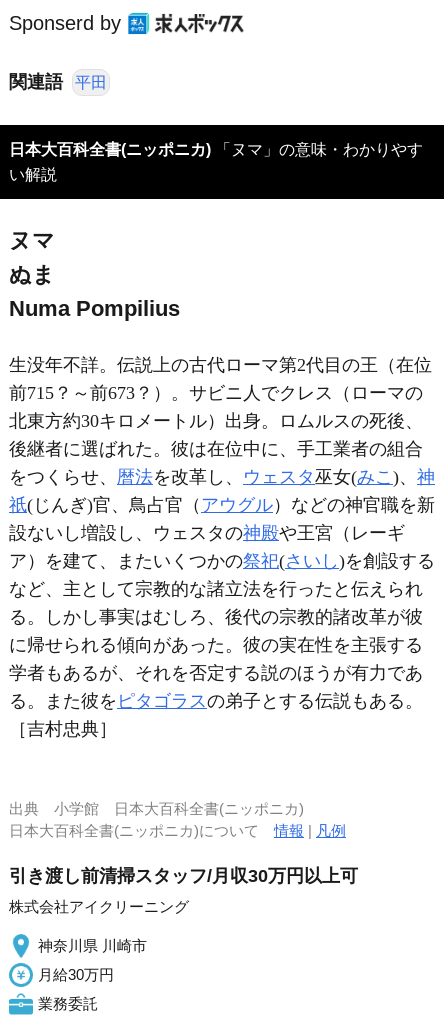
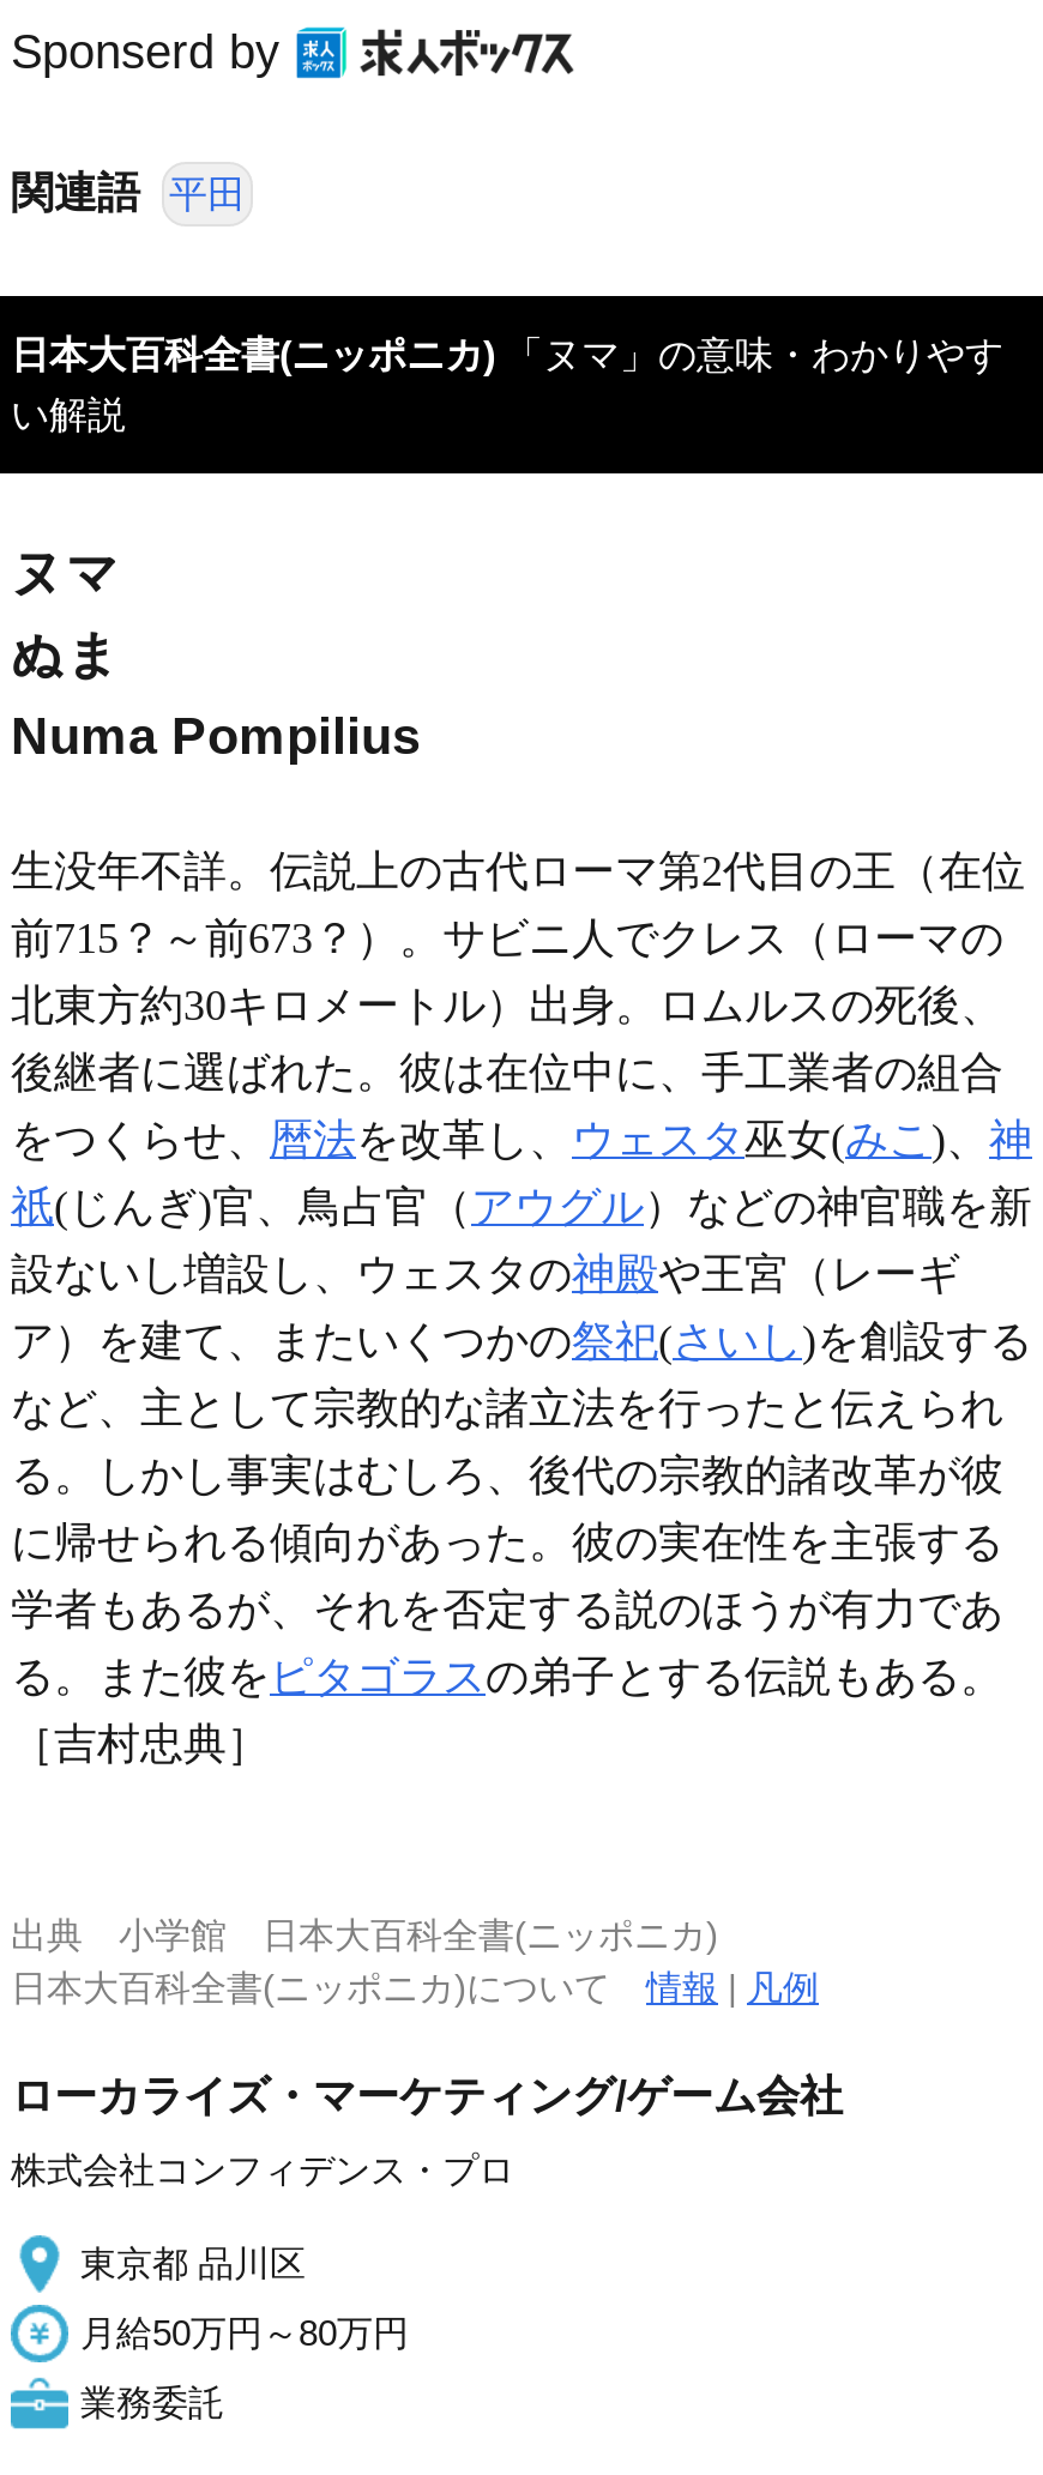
[9,865,358,885] 引き渡し前清掃スタッフ/月収30万円以上可 -> [11,2071,843,2119] ローカライズ・マーケティング/ゲーム会社
[9,897,189,914] 株式会社アイクリーニング -> [11,2148,514,2189] 株式会社コンフィデンス・プロ
[38,936,147,953] 神奈川県 川崎市 -> [80,2241,306,2282] 東京都 品川区
[38,965,114,982] 月給30万円 -> [80,2311,409,2352] 月給50万円～80万円

